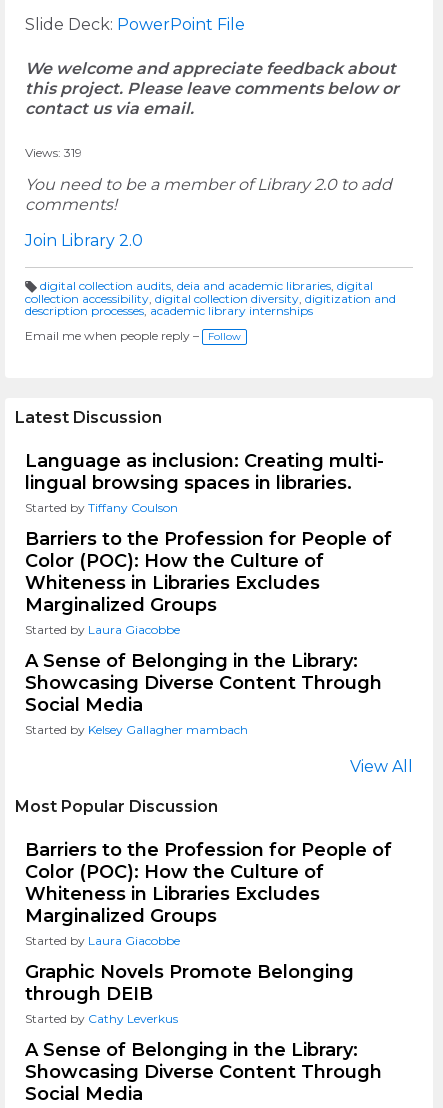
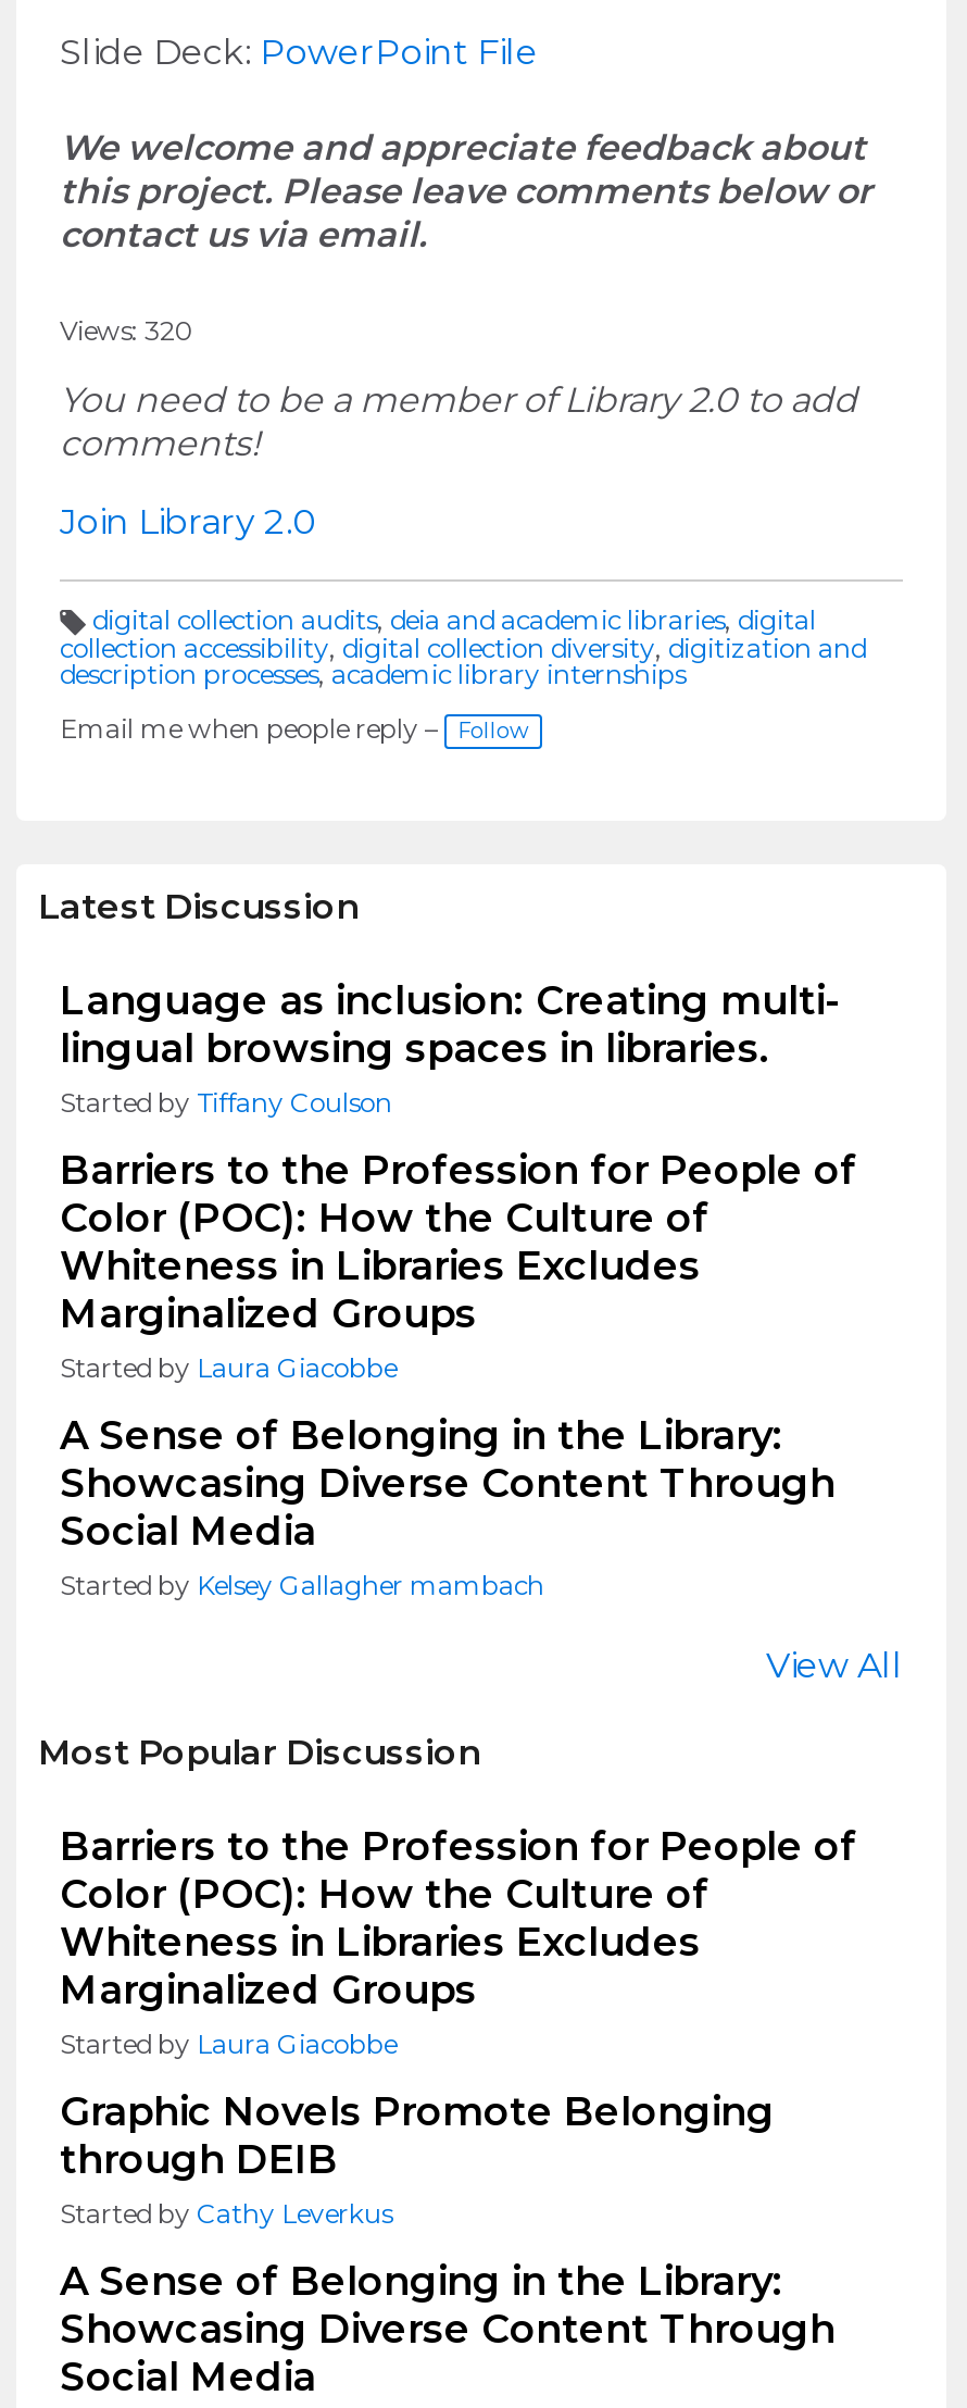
[25,145,82,160] Views: 319 -> [60,314,194,346] Views: 320

